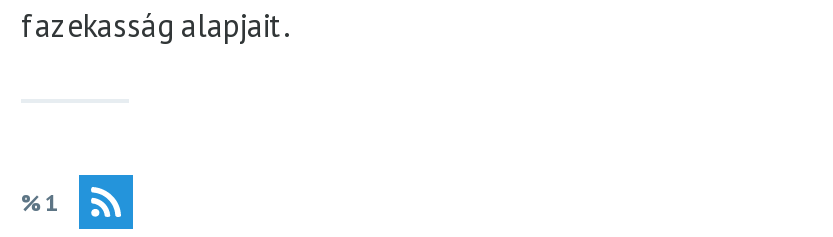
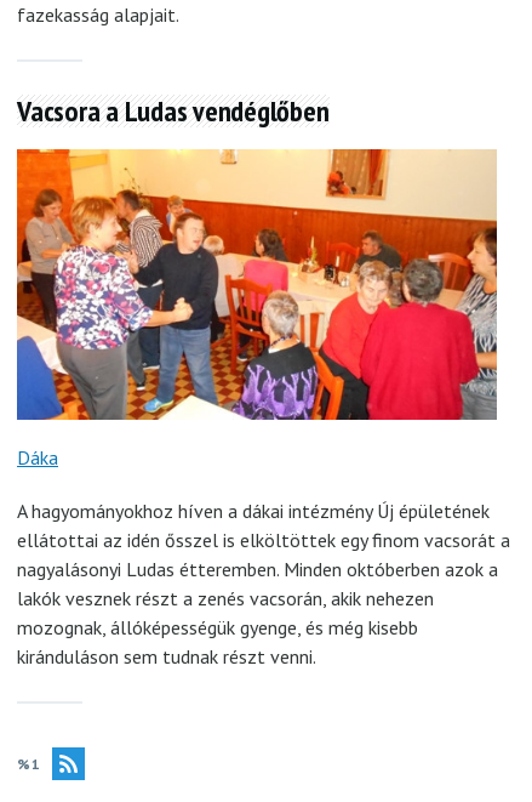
none -> [16,148,510,669] [image] | Dáka | A hagyományokhoz híven a dákai intézmény Új épületének | ellátottai az idén ősszel is elköltöttek egy finom vacsorát a | nagyalásonyi Ludas étteremben. Minden októberben azok a | lakók vesznek részt a zenés vacsorán, akik nehezen | mozognak, állóképességük gyenge, és még kisebb | kiránduláson sem tudnak részt venni.
none -> [17,93,329,130] Vacsora a Ludas vendéglőben

